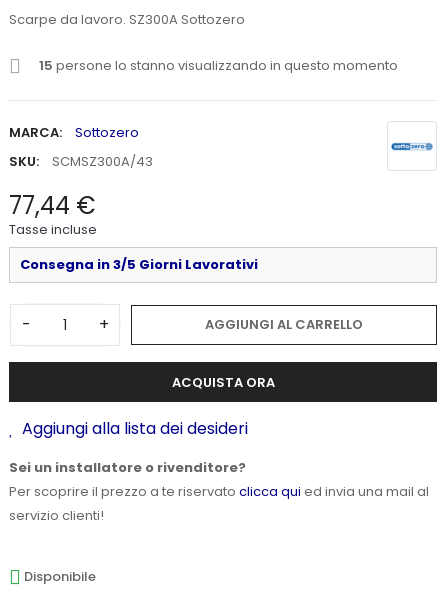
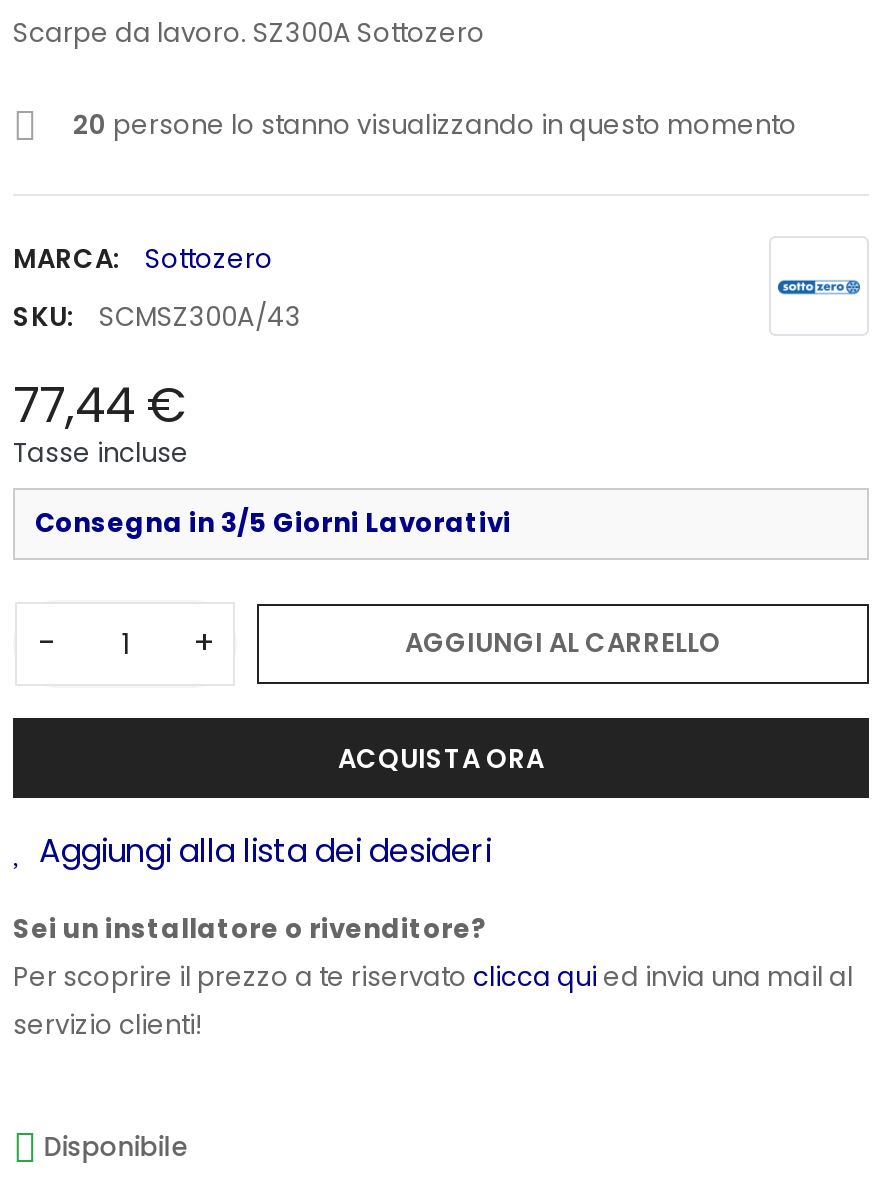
[39,56,398,75] 15 persone lo stanno visualizzando in questo momento -> [73,107,797,145] 20 persone lo stanno visualizzando in questo momento

